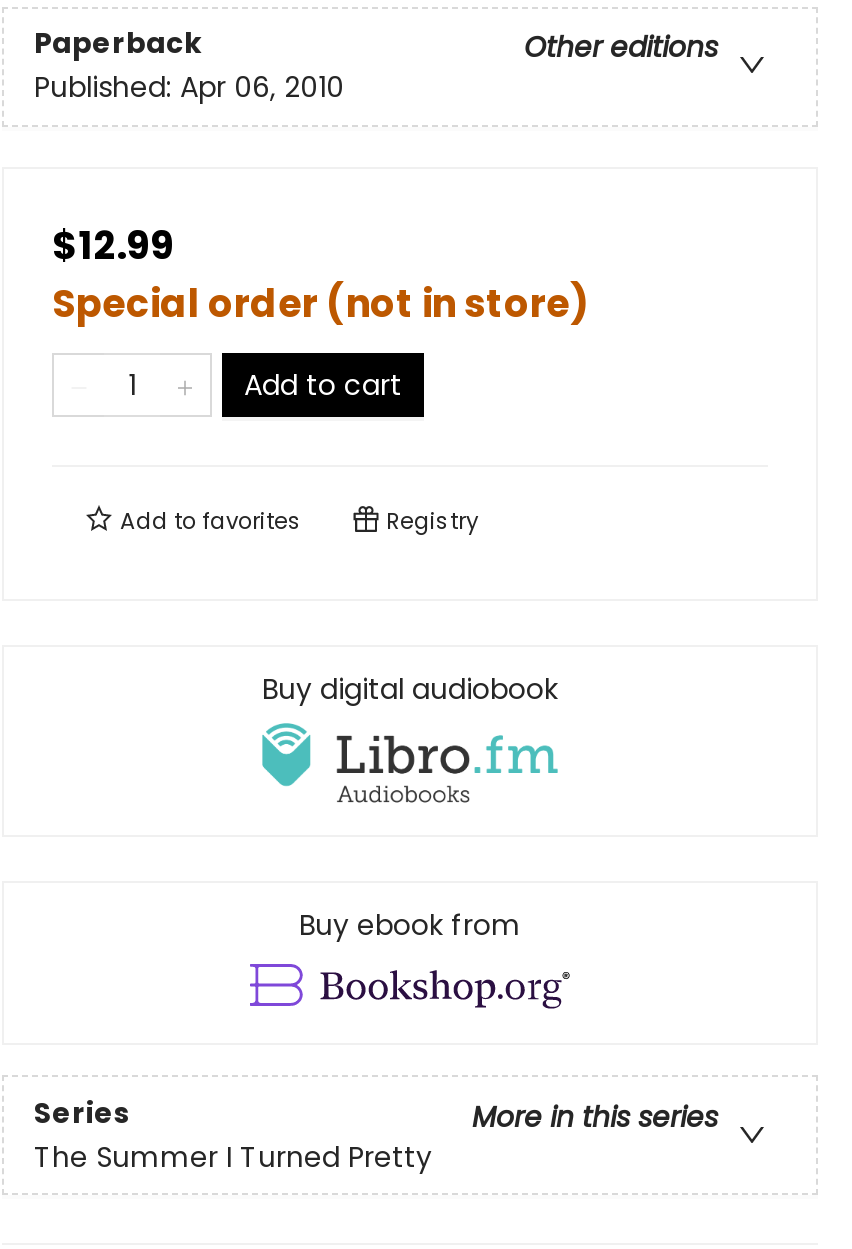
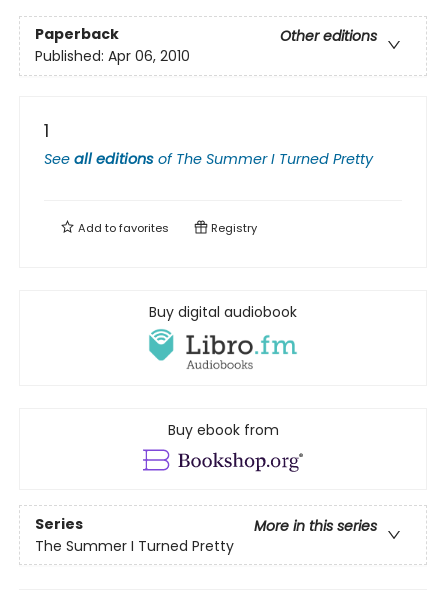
[52,219,590,405] $12.99 | Special order (not in store) | Add to cart -> [44,118,373,169] 1 | See all editions of The Summer I Turned Pretty

